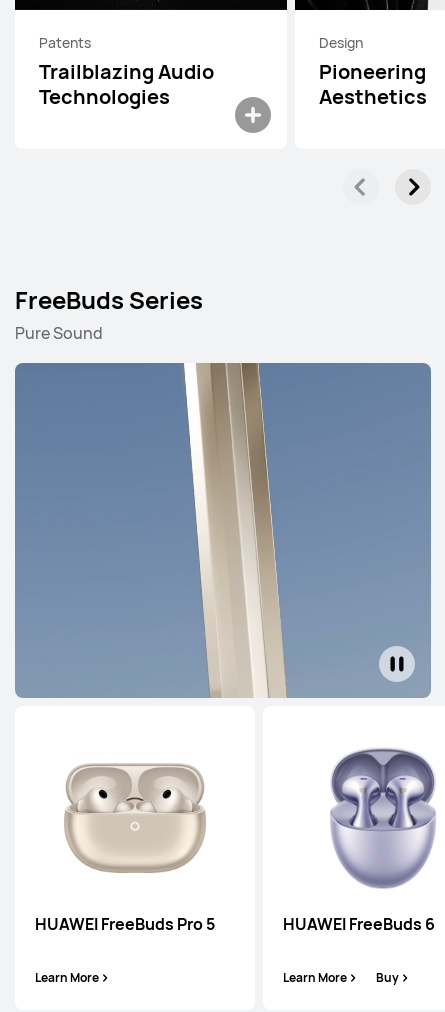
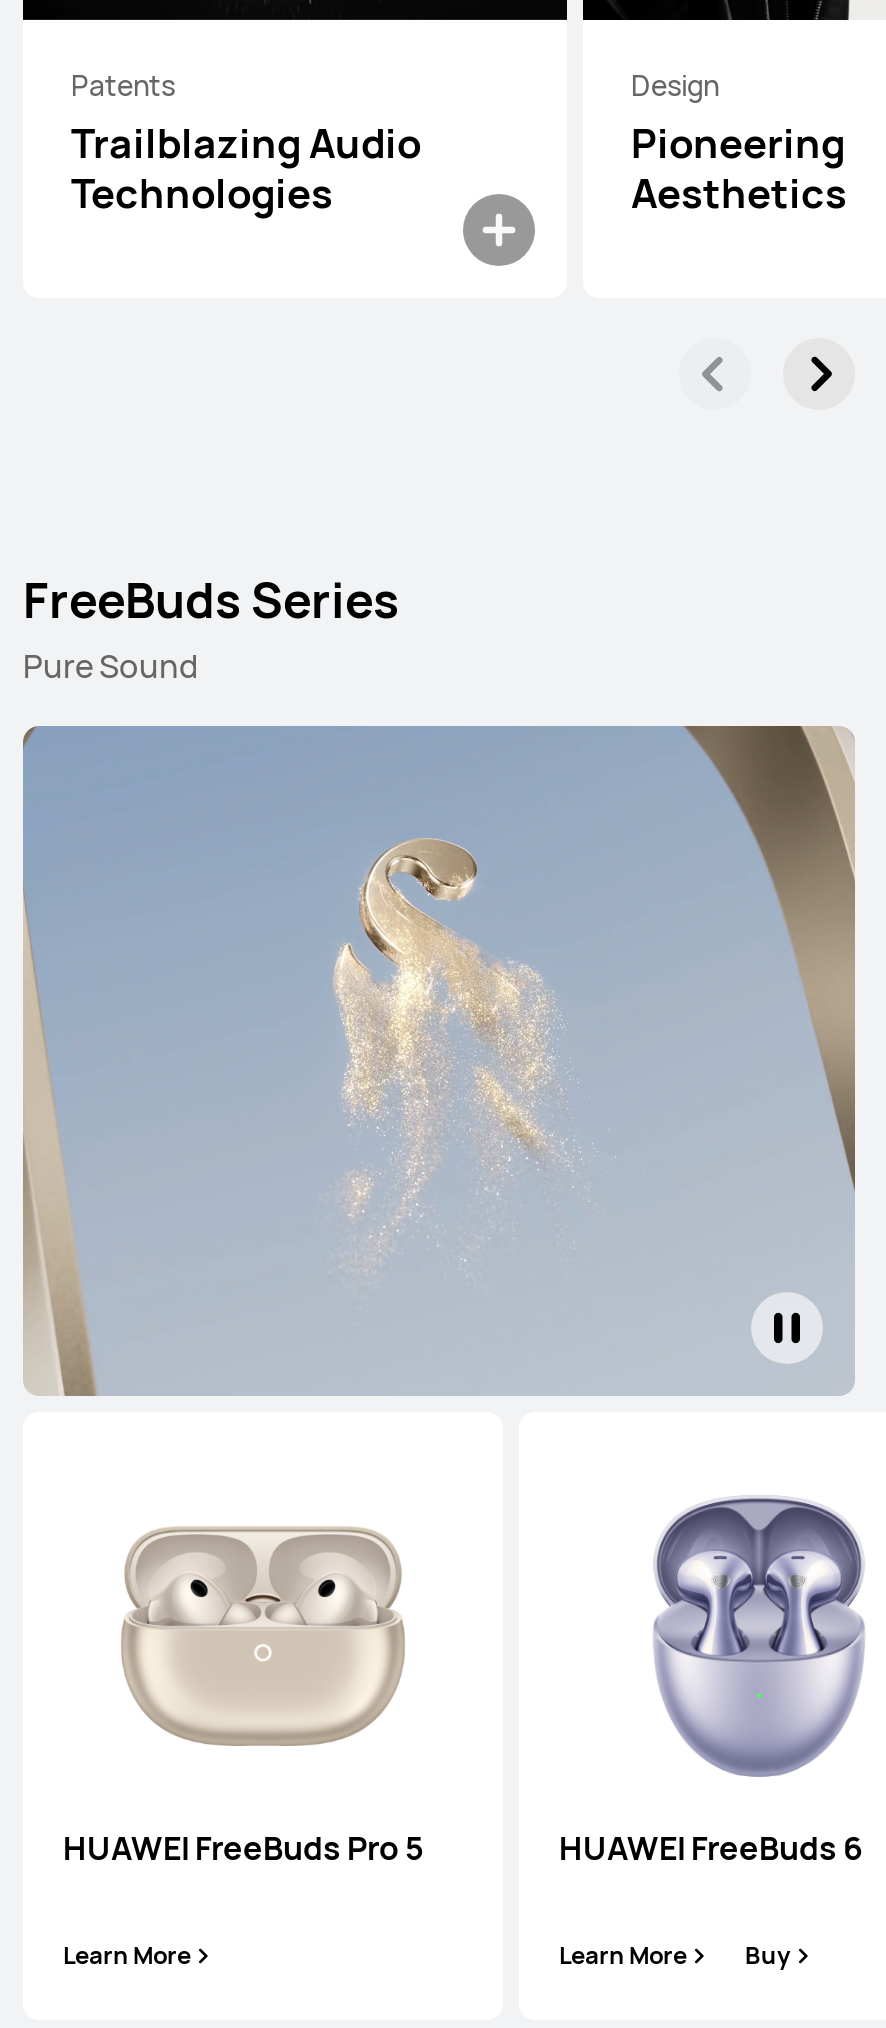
[15,362,431,698] [image] -> [23,724,855,1396] [image]

